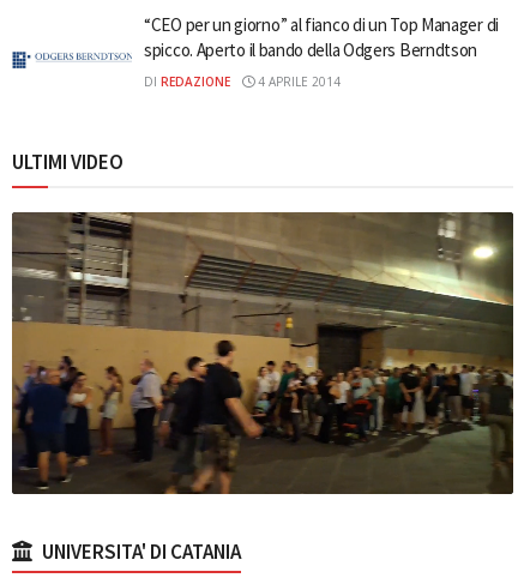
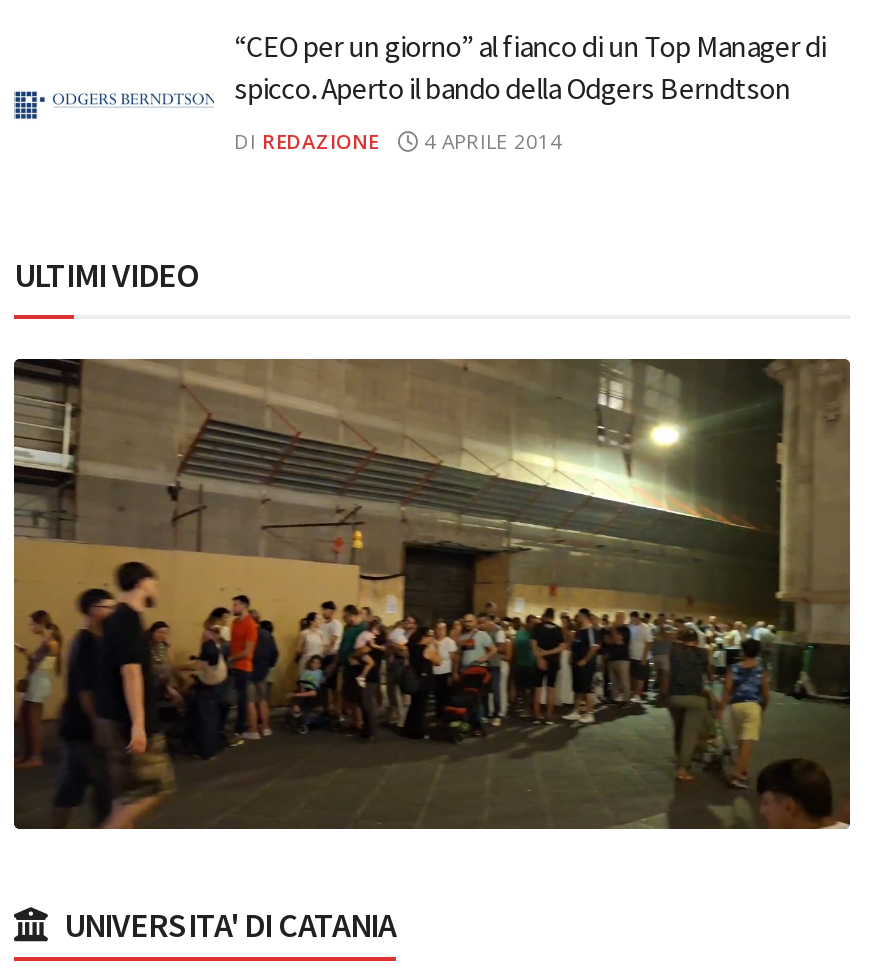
[12,211,513,495] [image] -> [14,357,850,831] [image]

